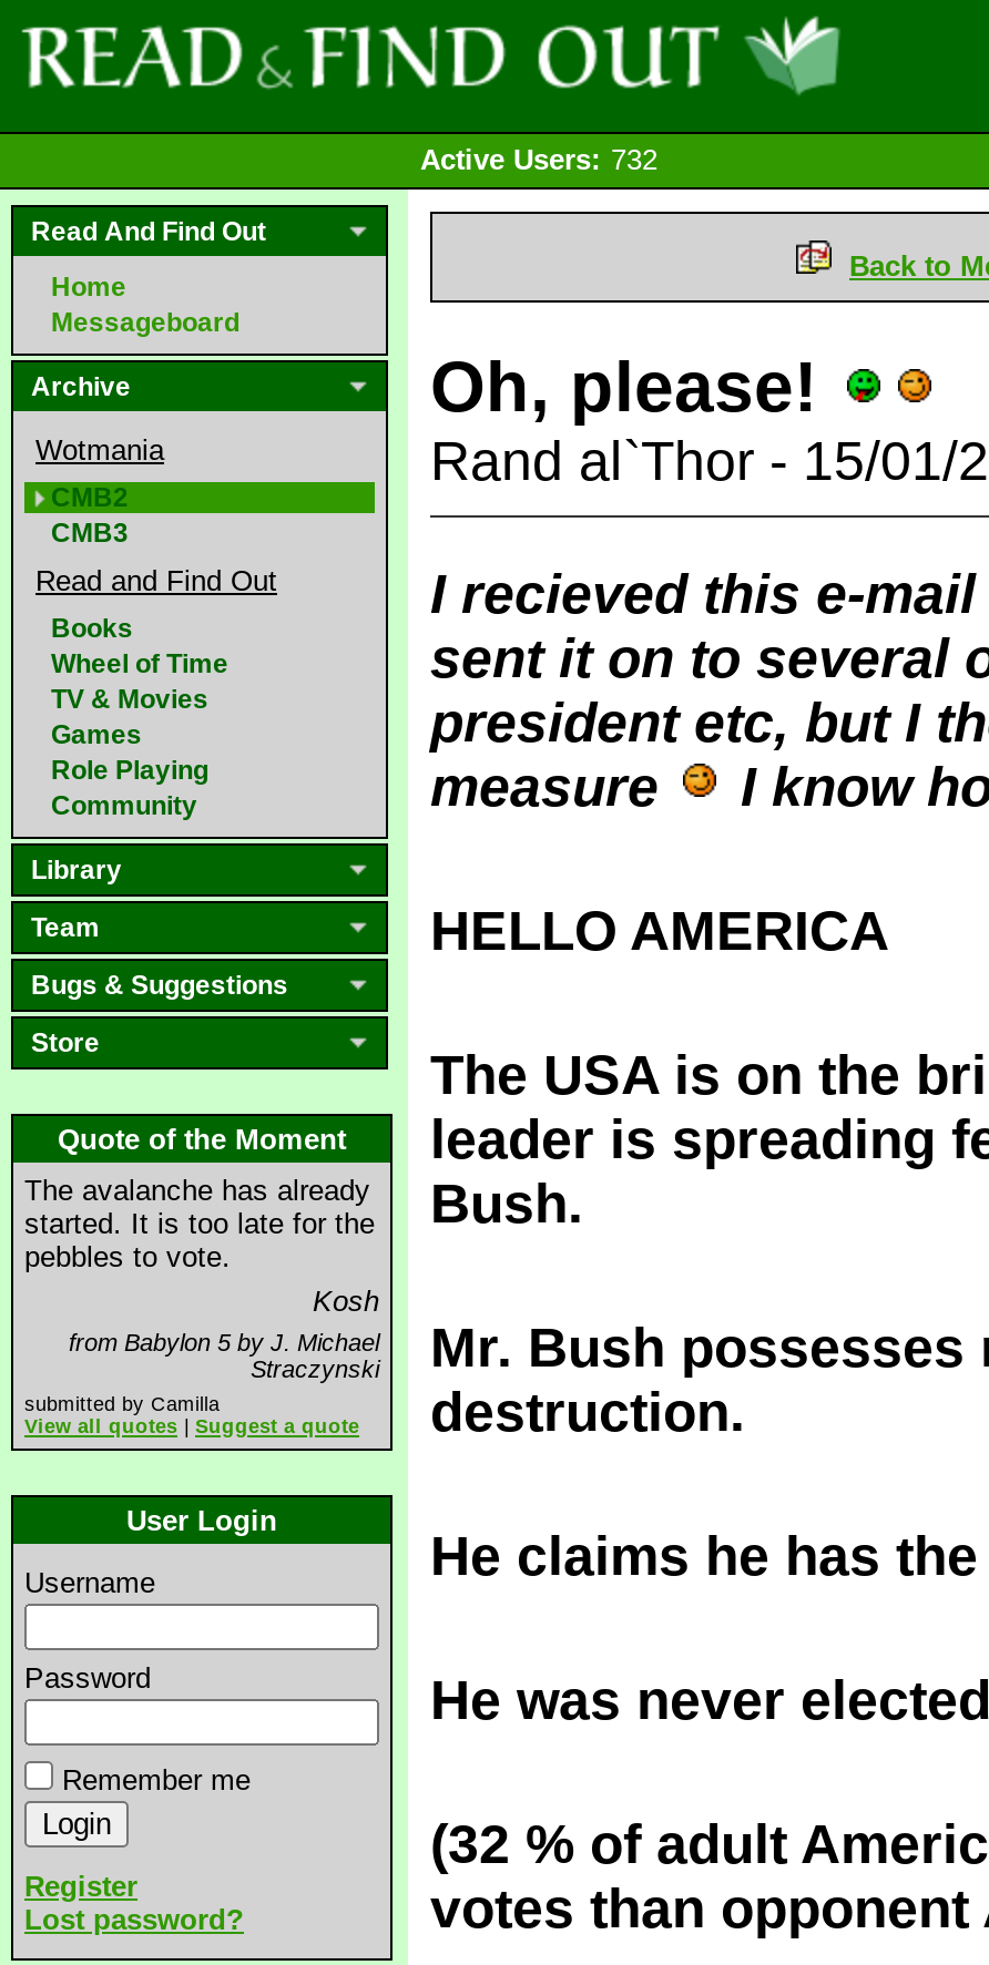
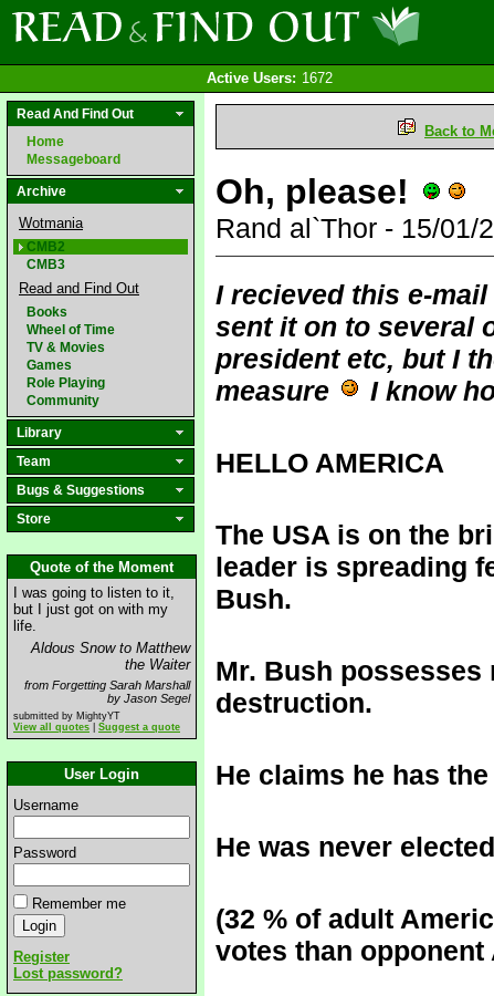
[420,143,657,176] Active Users: 732 -> [207,70,333,86] Active Users: 1672
[24,1174,379,1415] The avalanche has already | started. It is too late for the | pebbles to vote. | Kosh | from Babylon 5 by J. Michael | Straczynski | submitted by Camilla -> [13,584,190,722] I was going to listen to it, | but I just got on with my | life. | Aldous Snow to Matthew | the Waiter | from Forgetting Sarah Marshall | by Jason Segel | submitted by MightyYT

